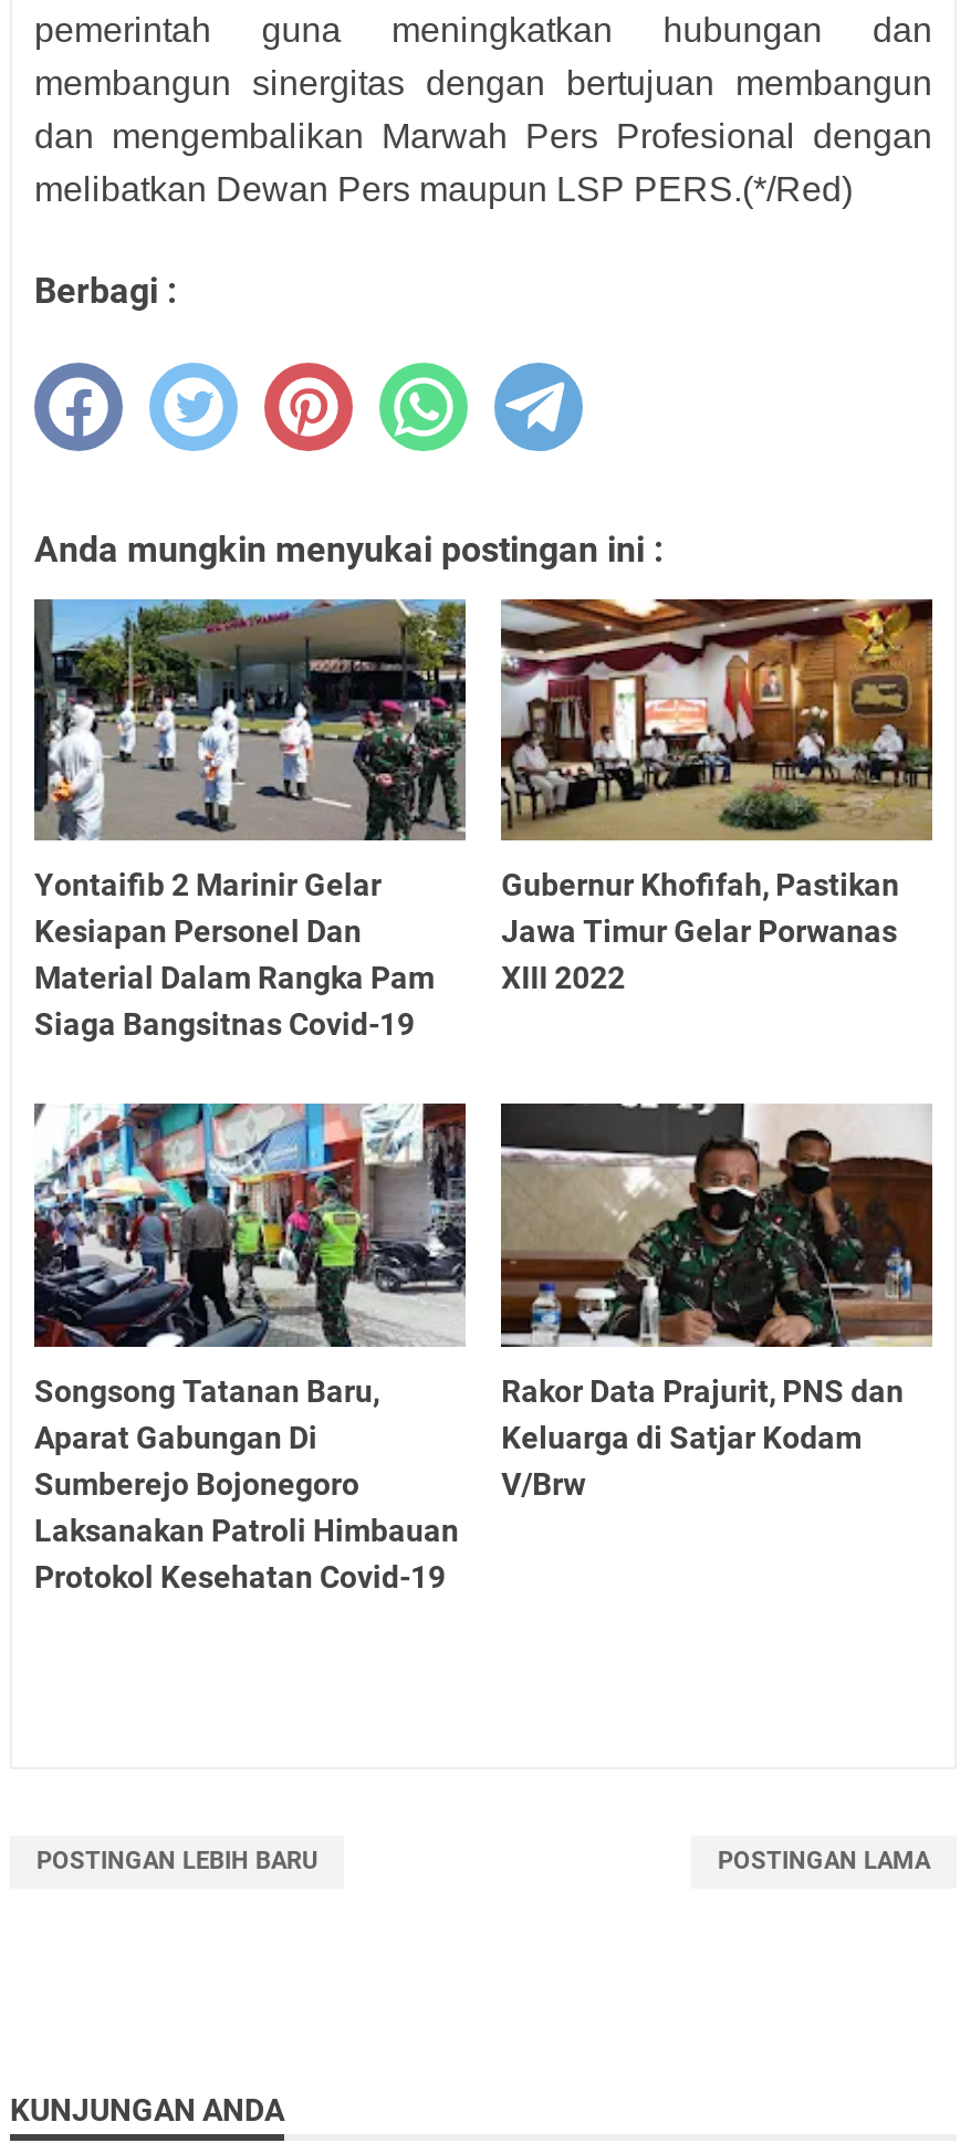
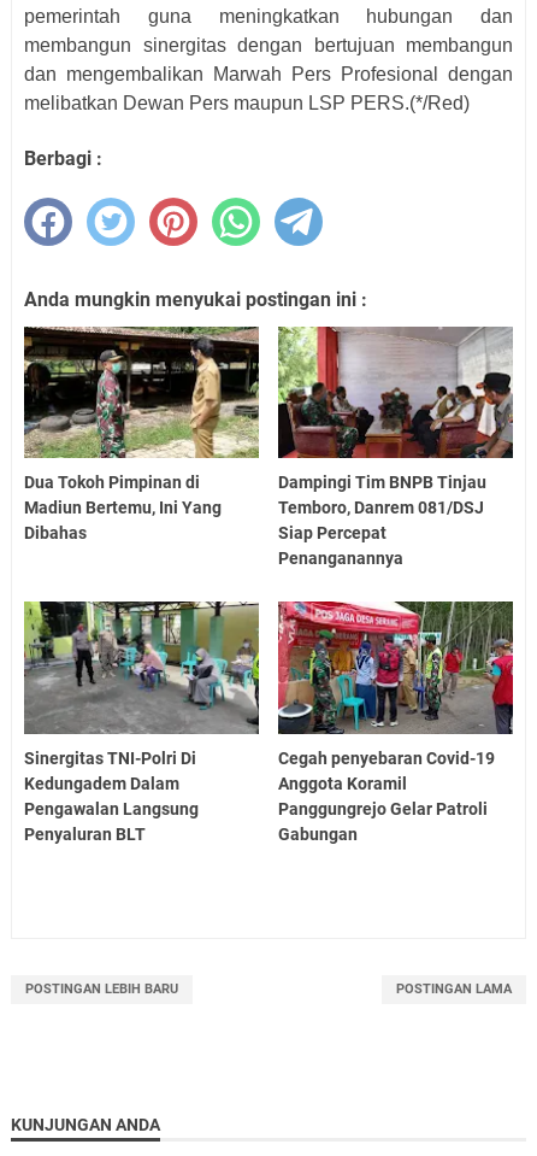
[34,597,468,1042] [image] | Yontaifib 2 Marinir Gelar | Kesiapan Personel Dan | Material Dalam Rangka Pam | Siaga Bangsitnas Covid-19 -> [23,325,259,543] [image] | Dua Tokoh Pimpinan di | Madiun Bertemu, Ini Yang | Dibahas
[499,597,935,996] [image] | Gubernur Khofifah, Pastikan | Jawa Timur Gelar Porwanas | XIII 2022 -> [278,325,514,568] [image] | Dampingi Tim BNPB Tinjau | Temboro, Danrem 081/DSJ | Siap Percepat | Penanganannya
[34,1101,468,1594] [image] | Songsong Tatanan Baru, | Aparat Gabungan Di | Sumberejo Bojonegoro | Laksanakan Patroli Himbauan | Protokol Kesehatan Covid-19 -> [23,600,260,844] [image] | Sinergitas TNI-Polri Di | Kedungadem Dalam | Pengawalan Langsung | Penyaluran BLT
[499,1104,935,1501] [image] | Rakor Data Prajurit, PNS dan | Keluarga di Satjar Kodam | V/Brw -> [277,600,514,844] [image] | Cegah penyebaran Covid-19 | Anggota Koramil | Panggungrejo Gelar Patroli | Gabungan

